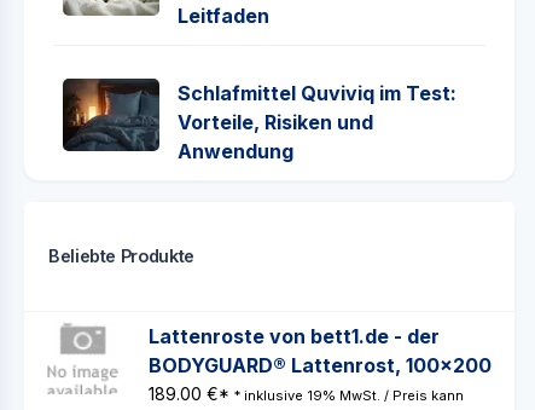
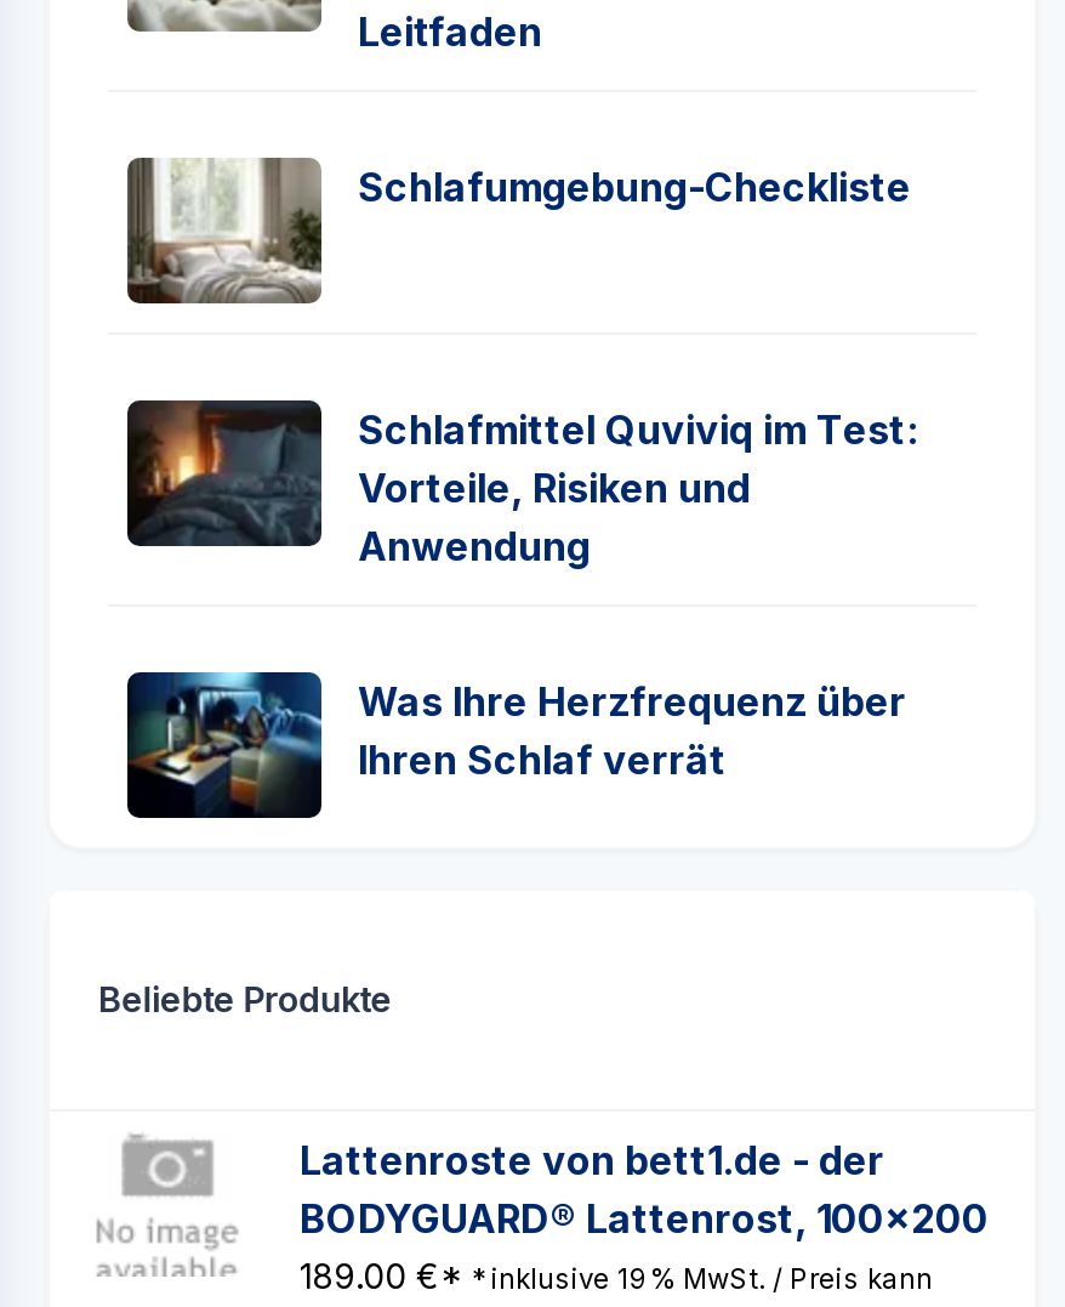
none -> [127,158,911,306] [image] | Schlafumgebung-Checkliste
none -> [125,670,906,820] [image] | Was Ihre Herzfrequenz über | Ihren Schlaf verrät

